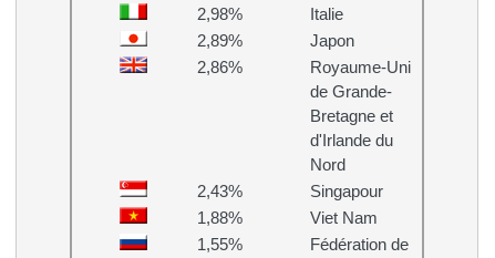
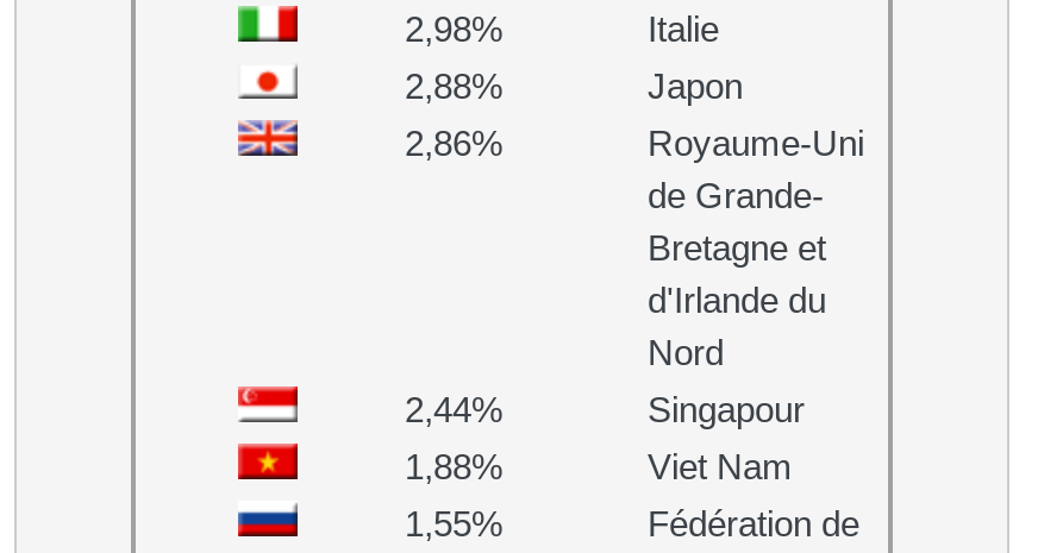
[197,32,243,50] 2,89% -> [405,68,502,106] 2,88%
[197,183,243,201] 2,43% -> [405,392,502,430] 2,44%

